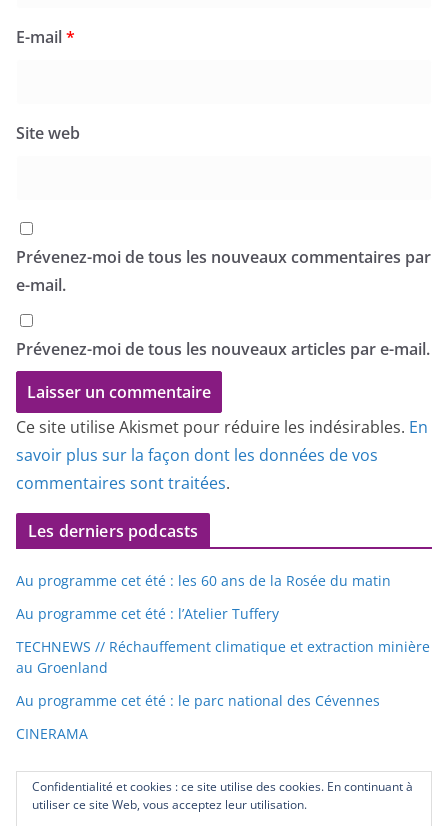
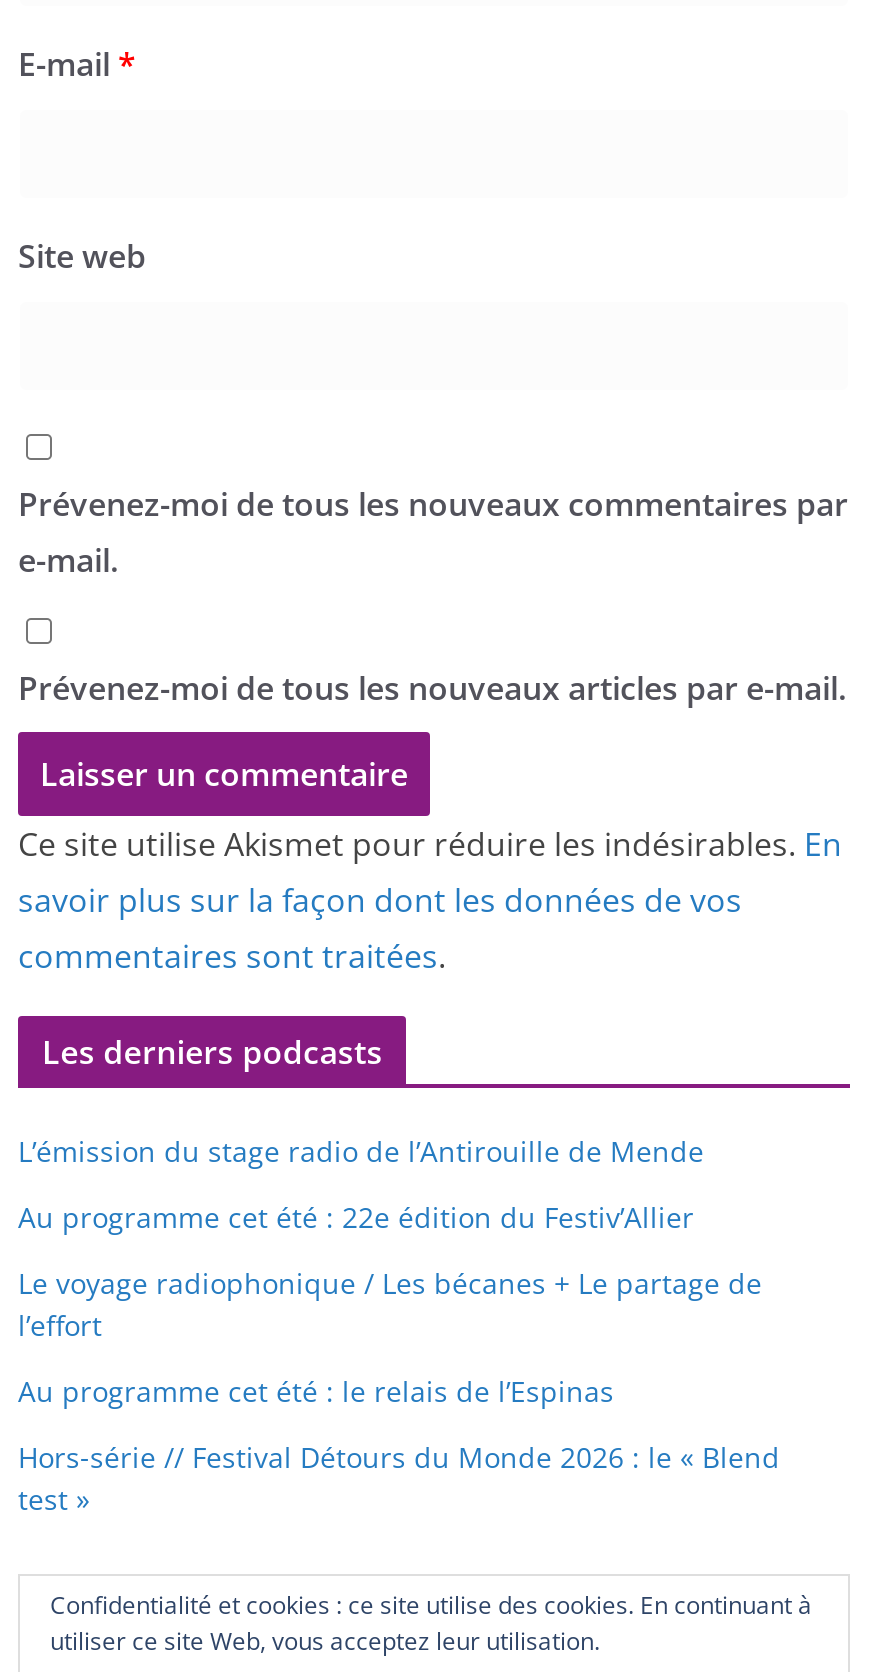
[16,570,391,589] Au programme cet été : les 60 ans de la Rosée du matin -> [18,1131,704,1169] L’émission du stage radio de l’Antirouille de Mende
[16,603,279,622] Au programme cet été : l’Atelier Tuffery -> [18,1197,694,1235] Au programme cet été : 22e édition du Festiv’Allier
[16,636,430,676] TECHNEWS // Réchauffement climatique et extraction minière | au Groenland -> [18,1263,762,1343] Le voyage radiophonique / Les bécanes + Le partage de | l’effort
[16,690,380,709] Au programme cet été : le parc national des Cévennes -> [18,1371,614,1409] Au programme cet été : le relais de l’Espinas
[16,723,88,742] CINERAMA -> [18,1437,780,1517] Hors-série // Festival Détours du Monde 2026 : le « Blend | test »

